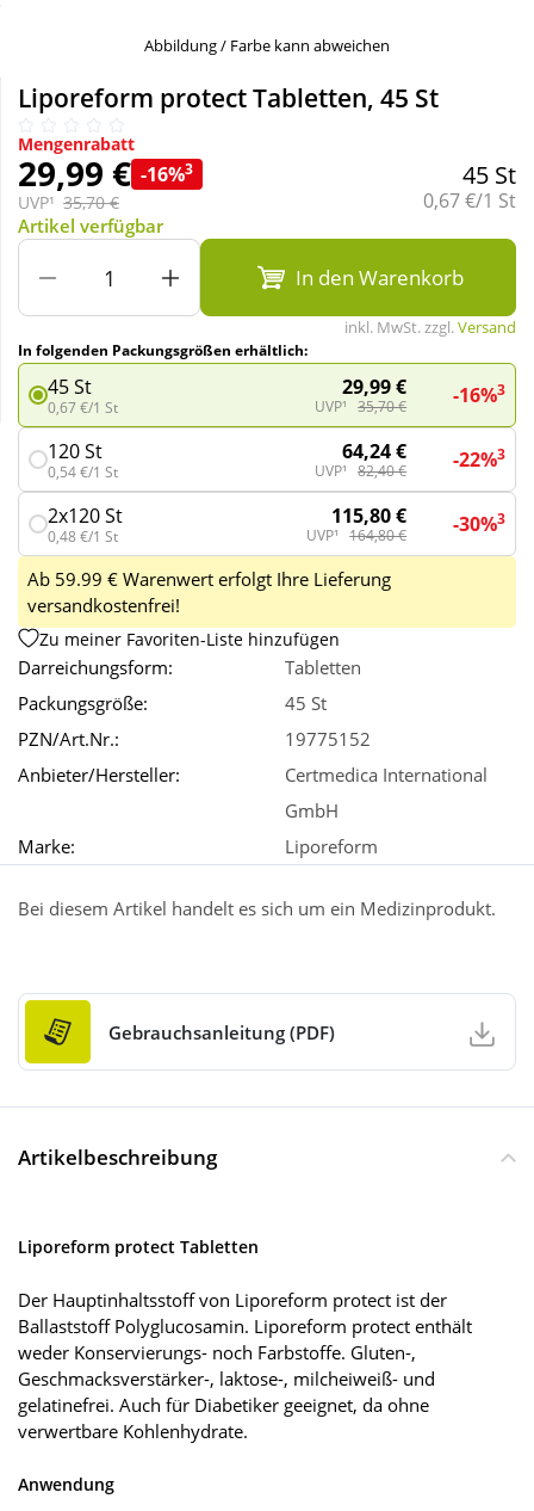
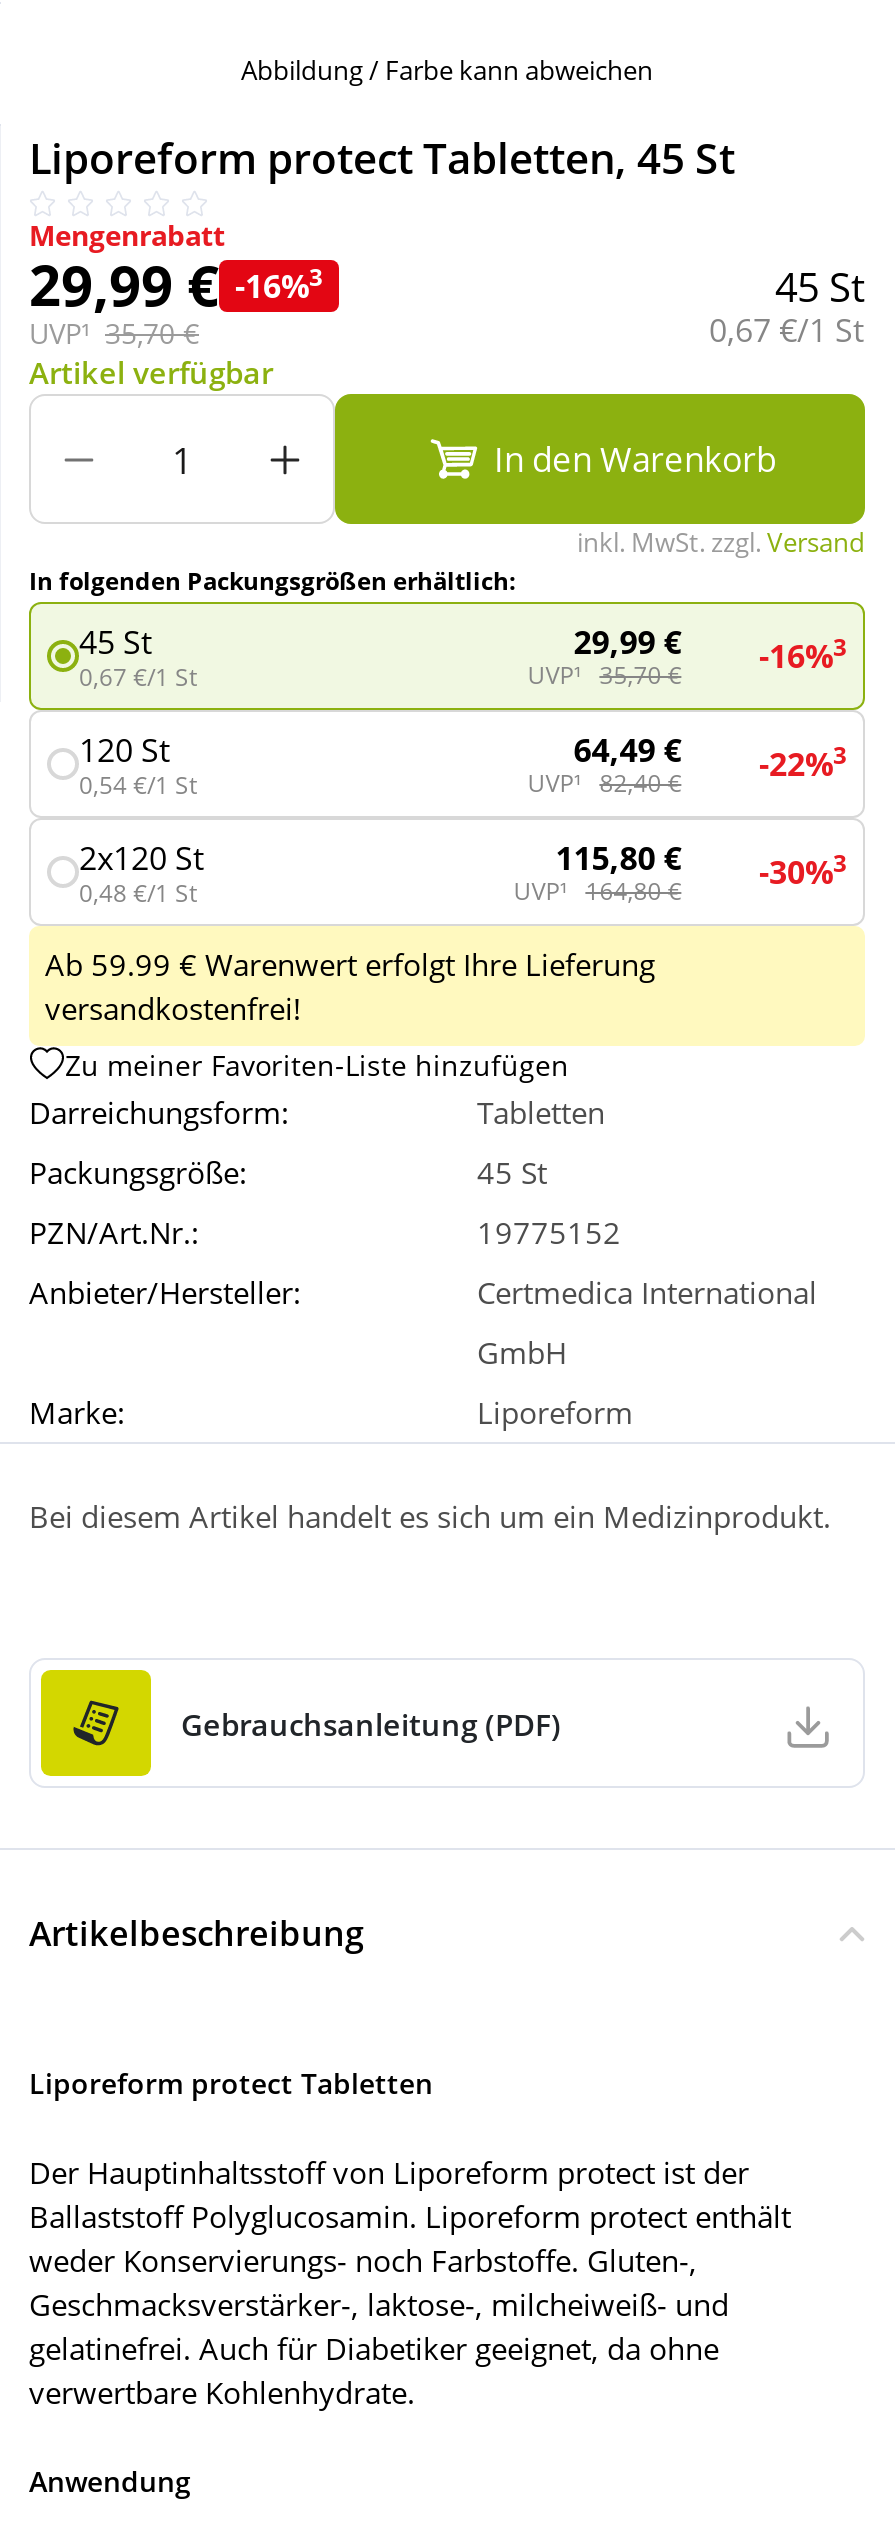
[342,438,505,472] 64,24 € -22%3 -> [573,727,847,785] 64,49 € -22%3

